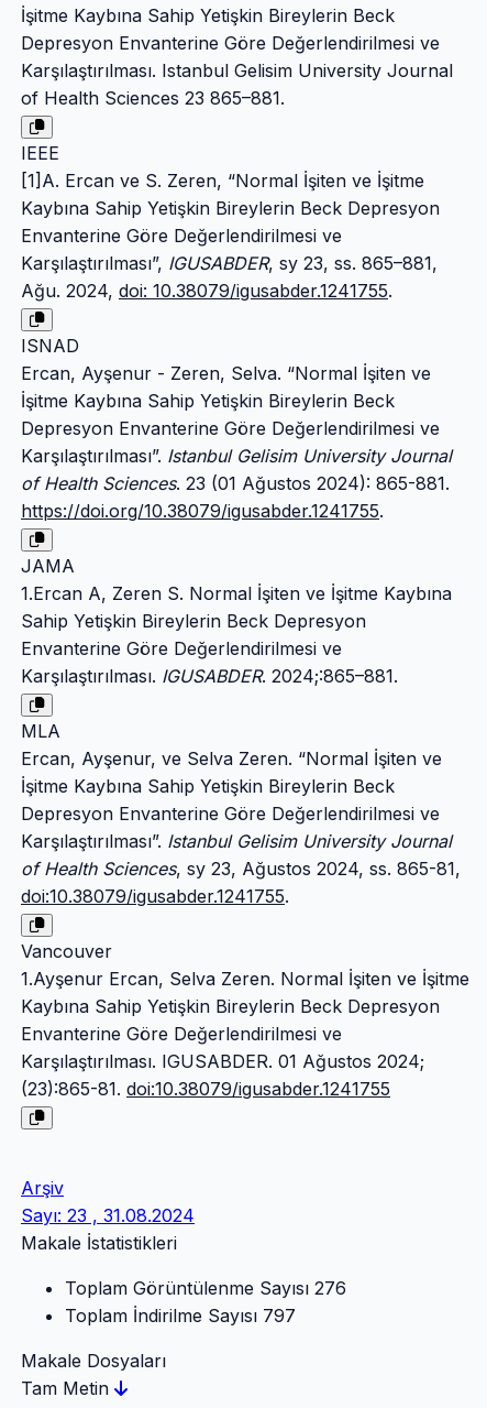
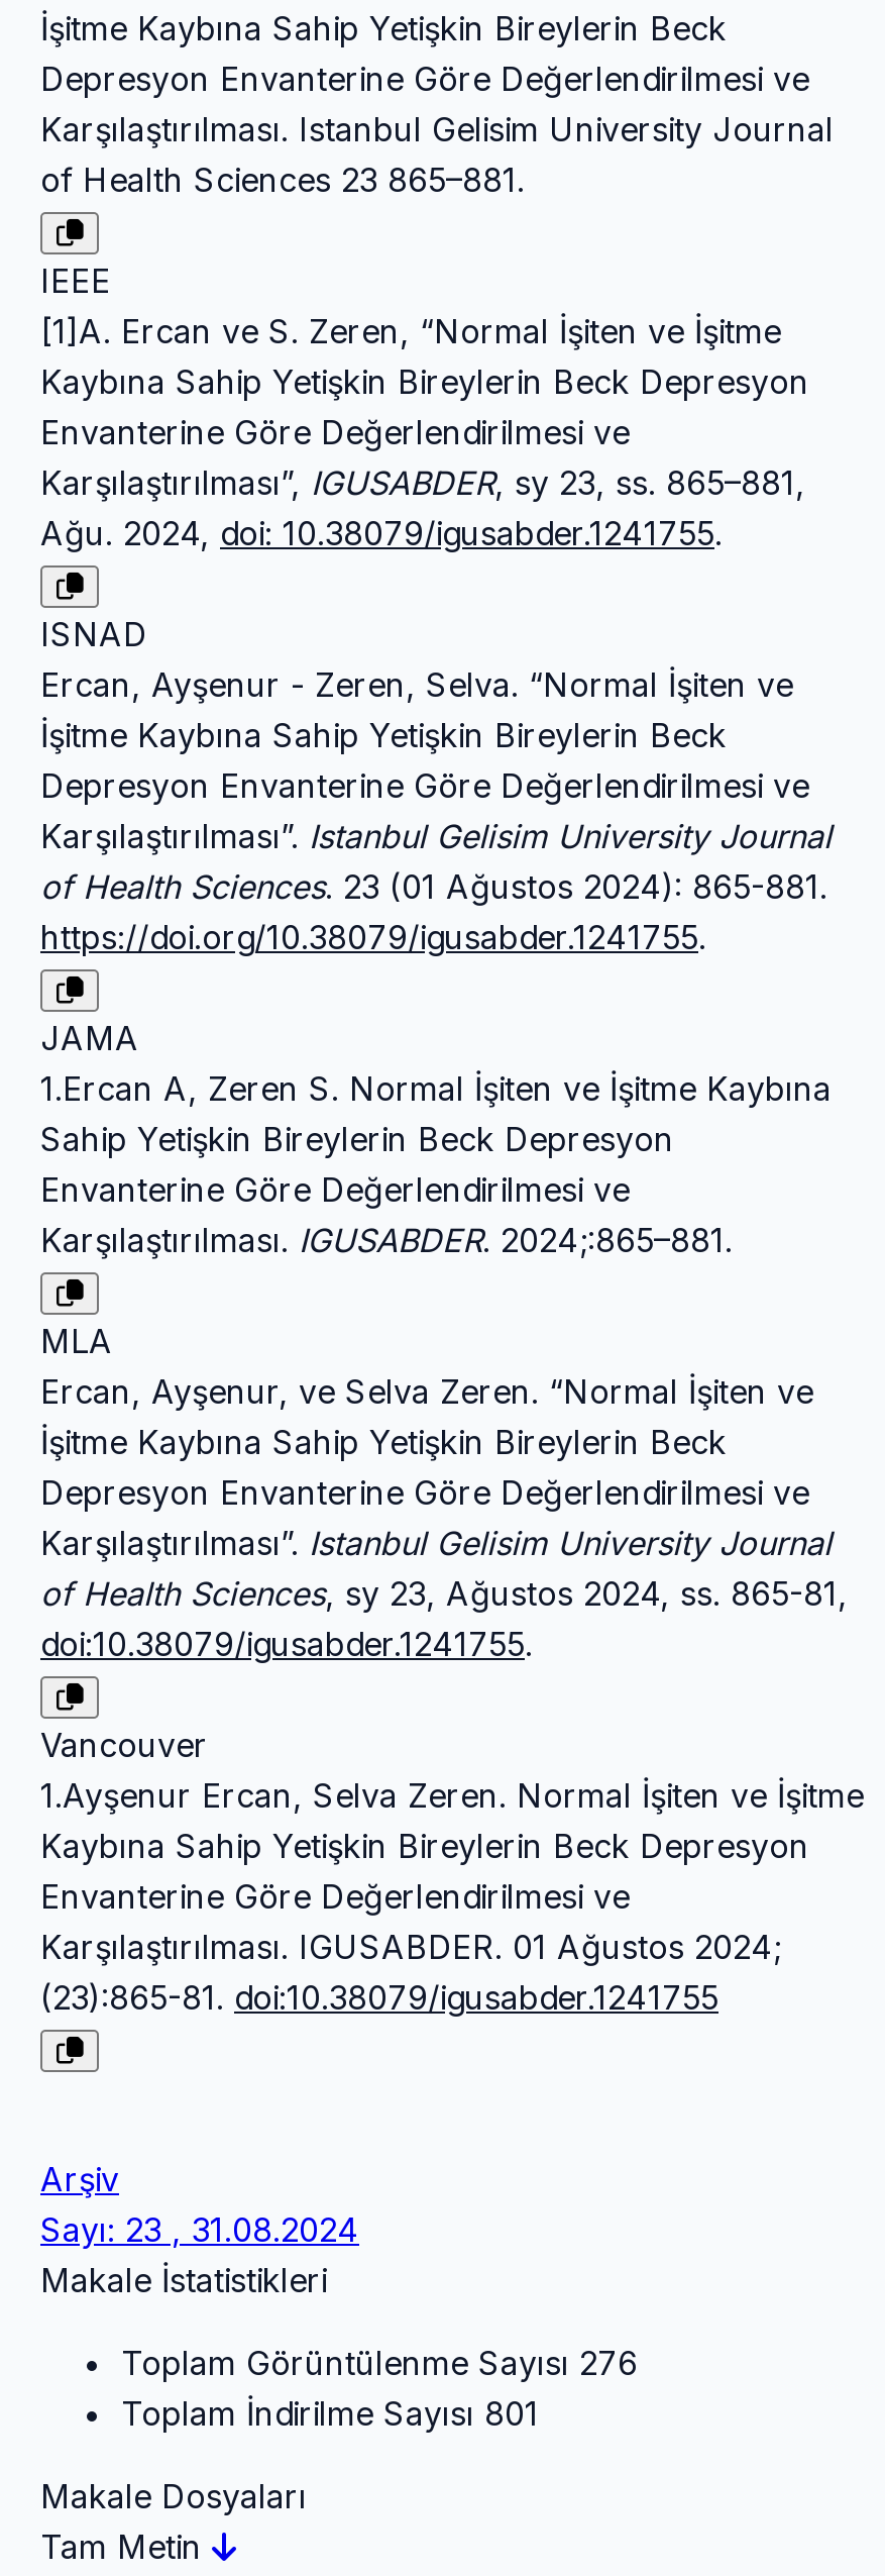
[65,1304,296,1326] Toplam İndirilme Sayısı 797 -> [121,2392,539,2433] Toplam İndirilme Sayısı 801

